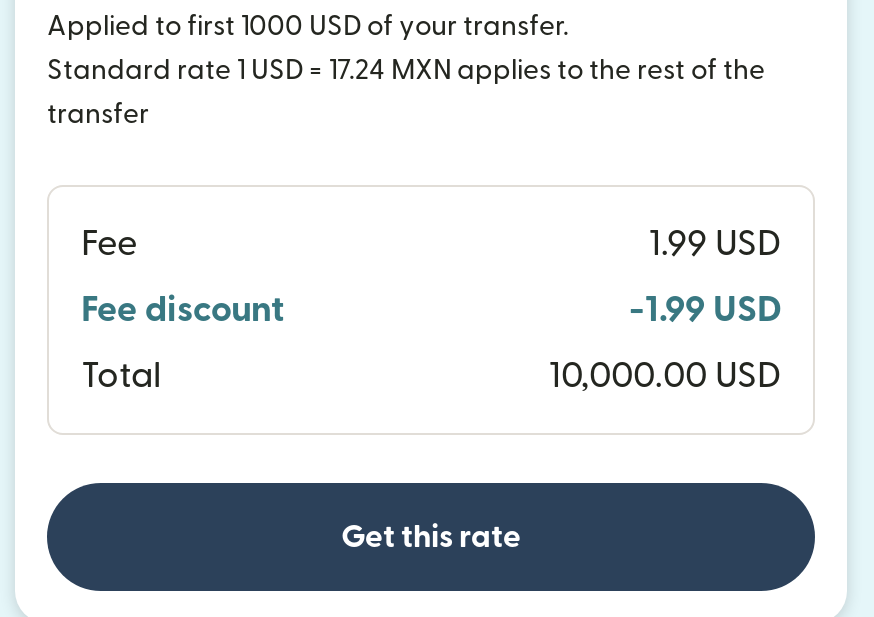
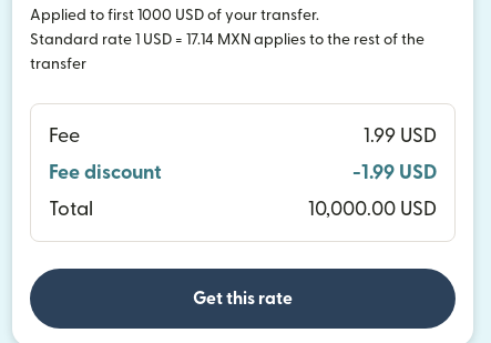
[47,57,765,85] Standard rate 1 USD = 17.24 MXN applies to the rest of the -> [30,32,424,48] Standard rate 1 USD = 17.14 MXN applies to the rest of the

